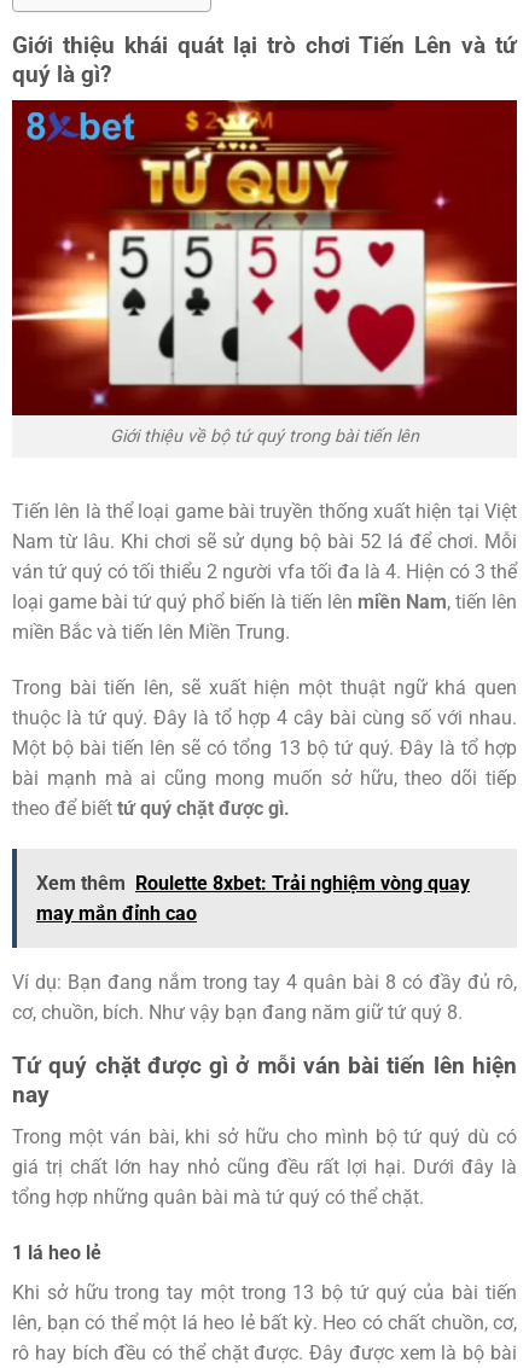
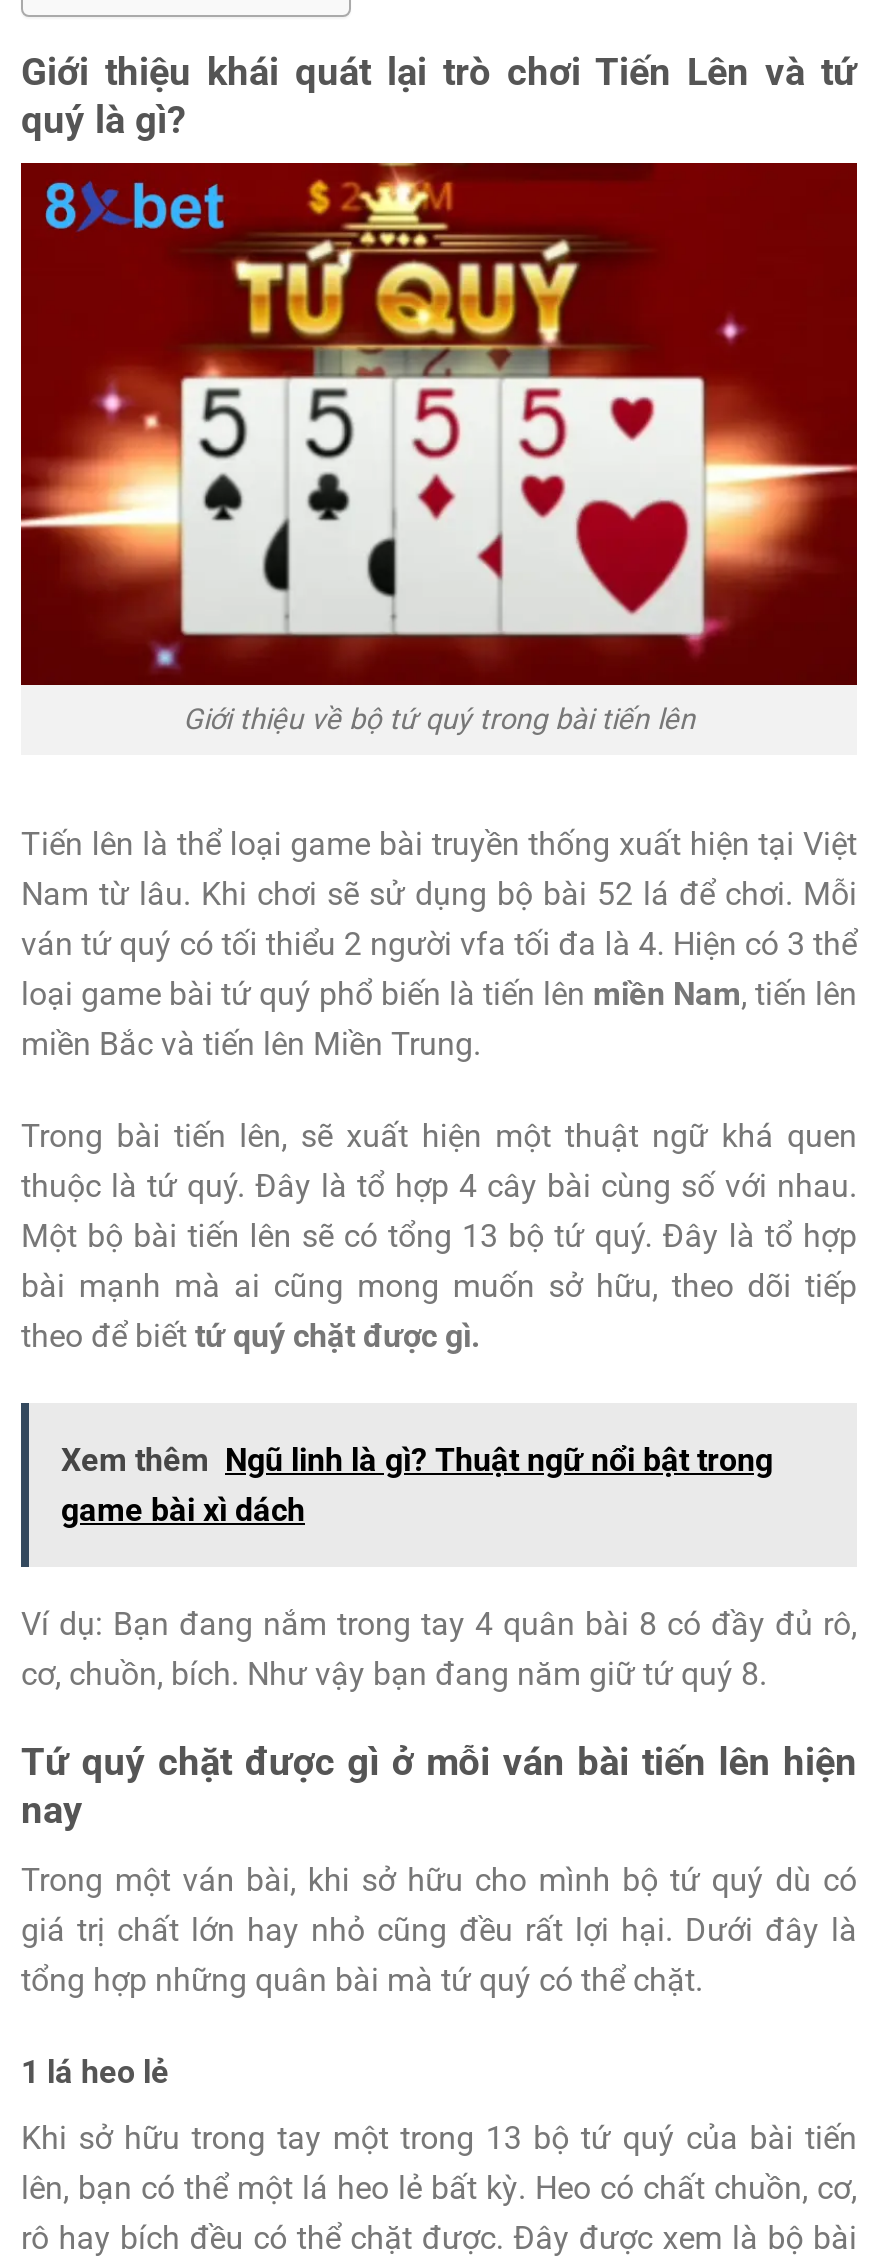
[36,871,470,924] Xem thêm Roulette 8xbet: Trải nghiệm vòng quay | may mắn đỉnh cao -> [61,1440,773,1528] Xem thêm Ngũ linh là gì? Thuật ngữ nổi bật trong | game bài xì dách

